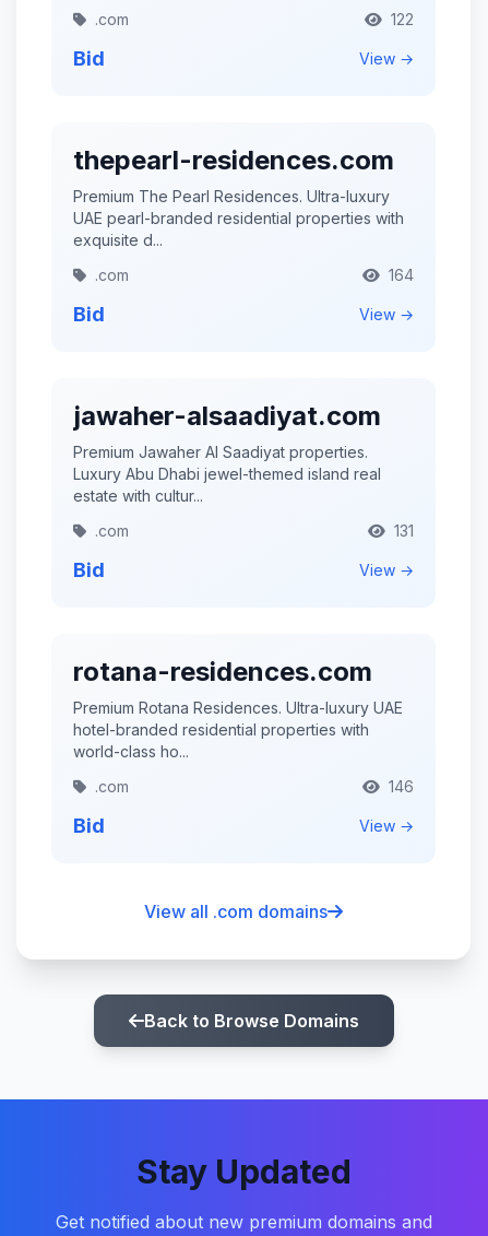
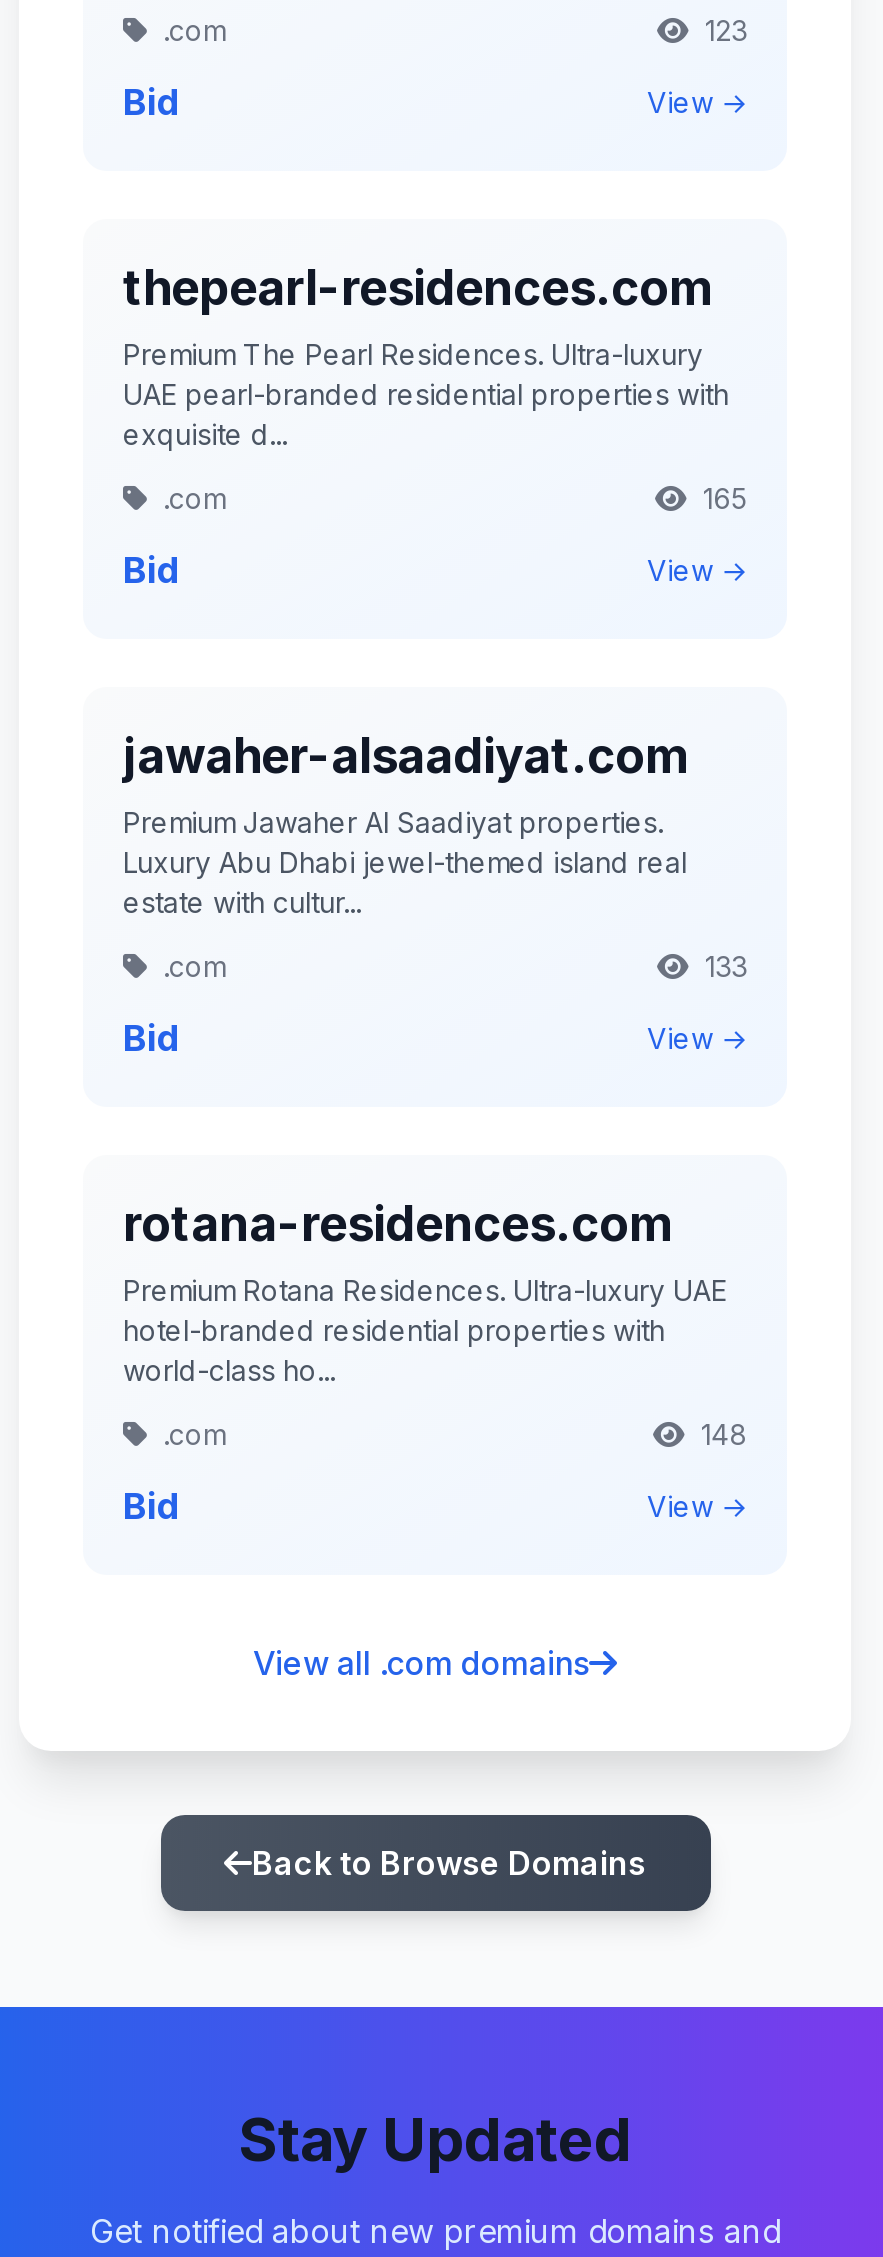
[386,10,414,28] 122 -> [697,13,747,47] 123
[384,266,414,284] 164 -> [695,481,747,515] 165
[390,521,414,540] 131 -> [697,949,747,983] 133
[384,777,414,796] 146 -> [693,1417,747,1451] 148

